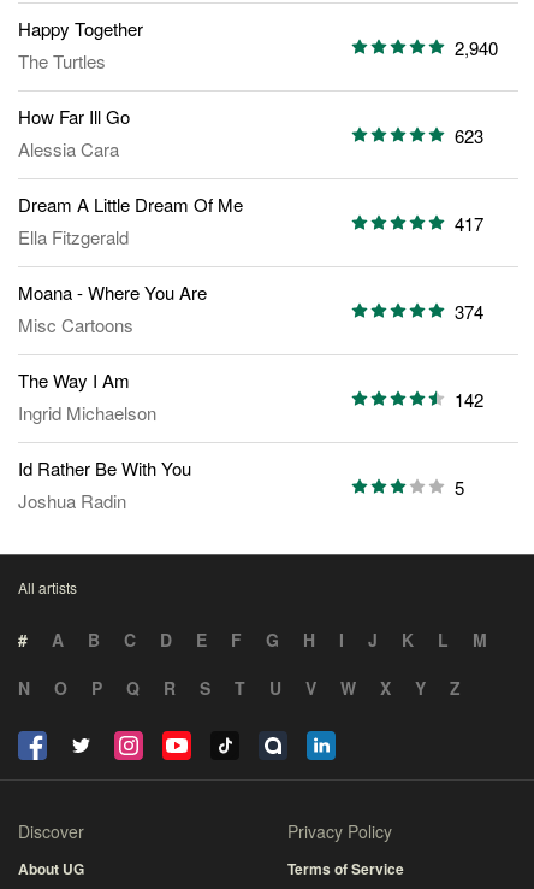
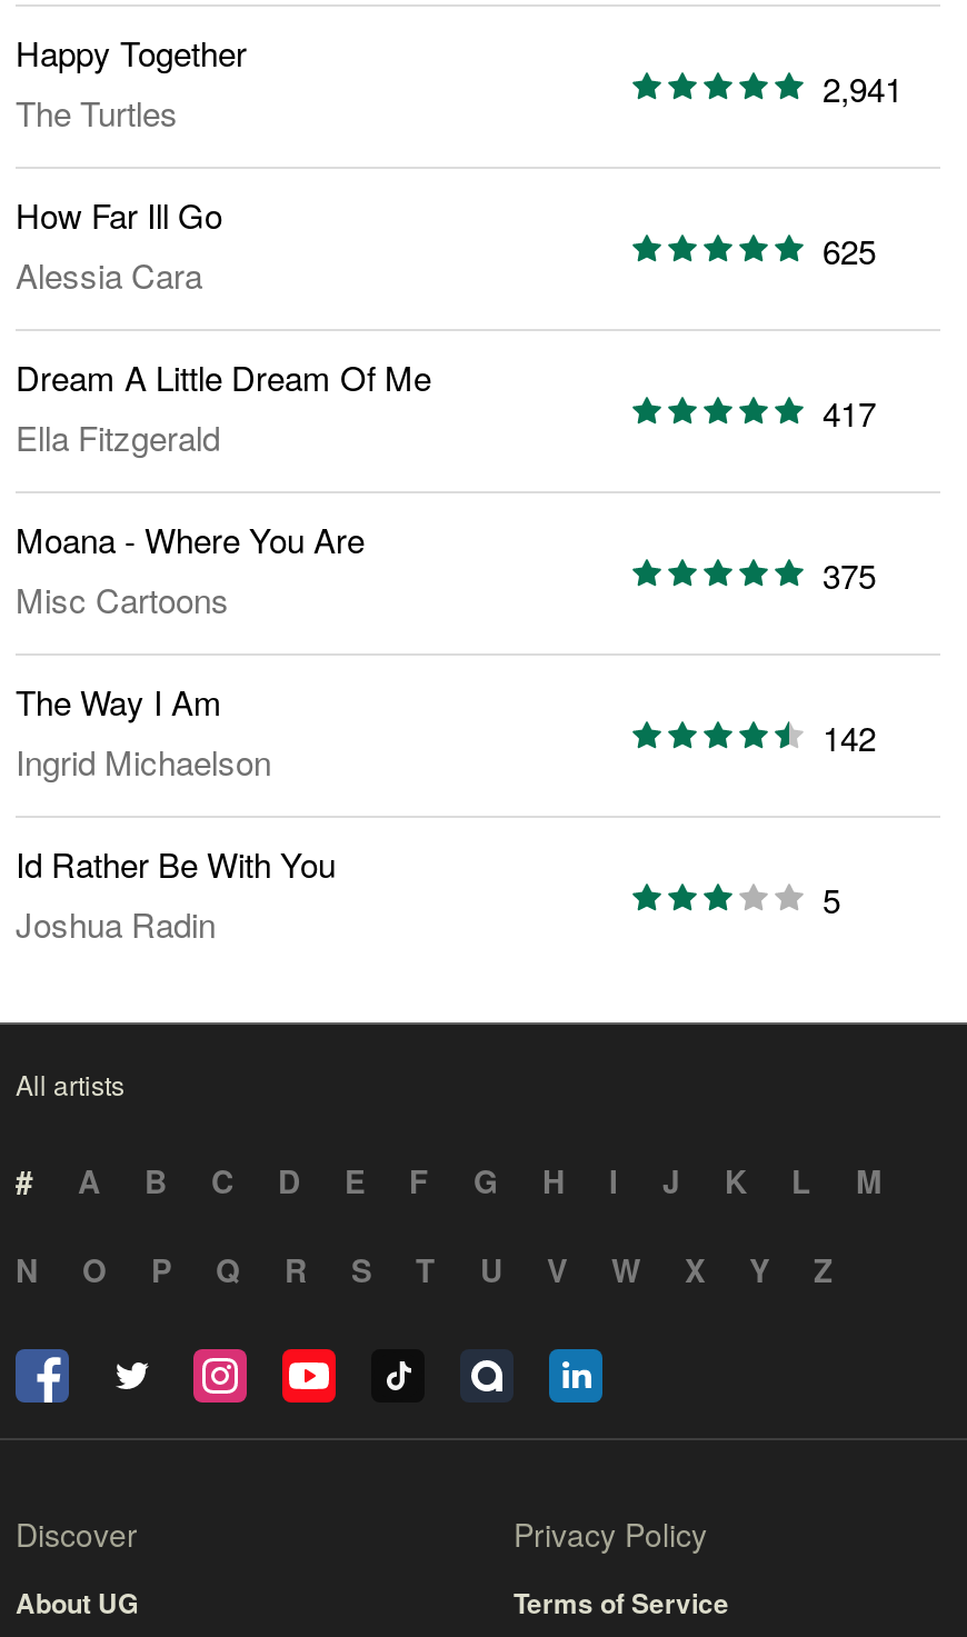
[455,35,498,60] 2,940 -> [823,64,903,110] 2,941
[455,123,483,148] 623 -> [823,226,876,273] 625
[455,298,483,324] 374 -> [823,551,876,597] 375

